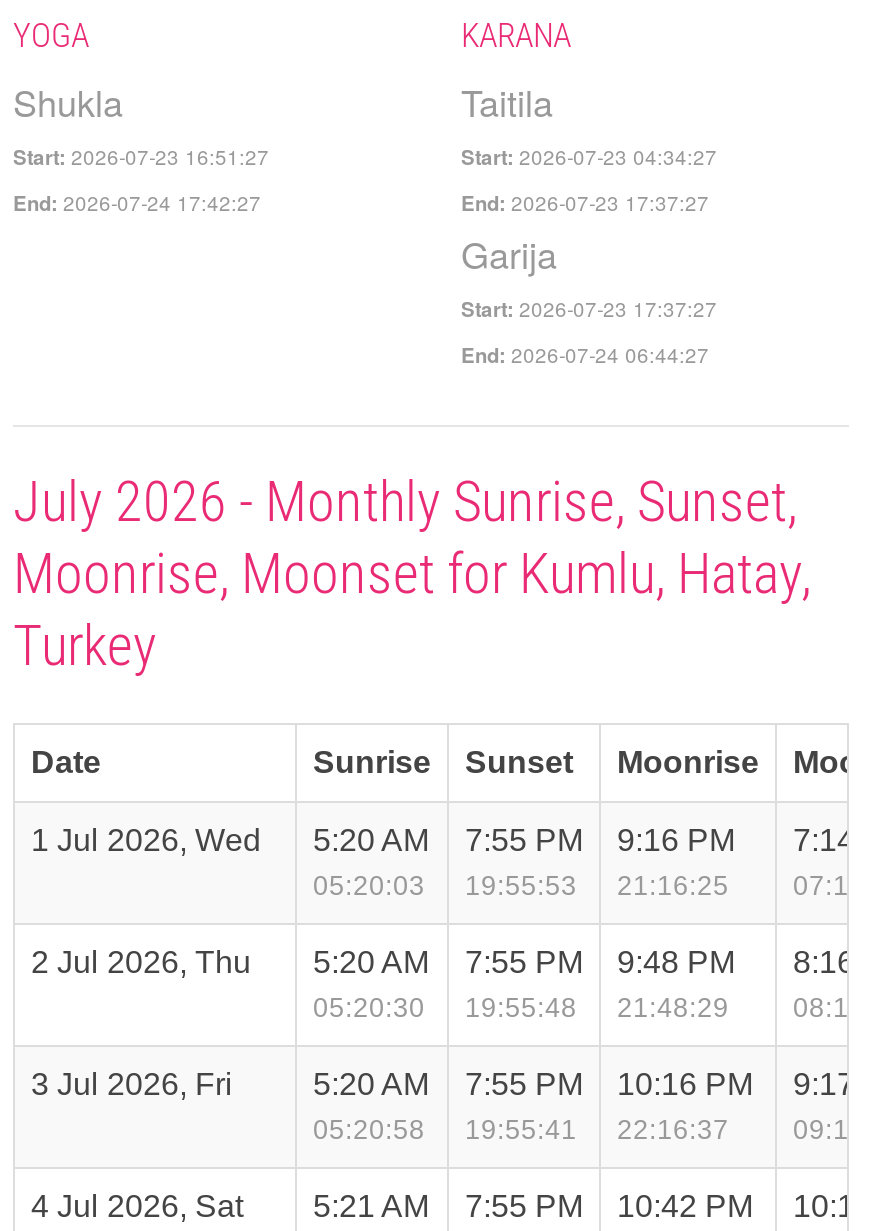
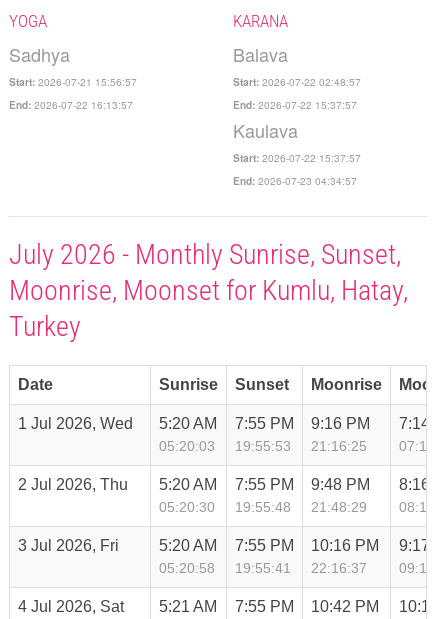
[13,75,269,171] Shukla | Start: 2026-07-23 16:51:27 -> [9,41,137,89] Sadhya | Start: 2026-07-21 15:56:57
[461,75,717,171] Taitila | Start: 2026-07-23 04:34:27 -> [233,41,361,89] Balava | Start: 2026-07-22 02:48:57
[13,188,261,218] End: 2026-07-24 17:42:27 -> [9,97,133,112] End: 2026-07-22 16:13:57
[461,188,717,323] End: 2026-07-23 17:37:27 | Garija | Start: 2026-07-23 17:37:27 -> [233,97,361,165] End: 2026-07-22 15:37:57 | Kaulava | Start: 2026-07-22 15:37:57
[461,339,709,369] End: 2026-07-24 06:44:27 -> [233,173,357,188] End: 2026-07-23 04:34:57

